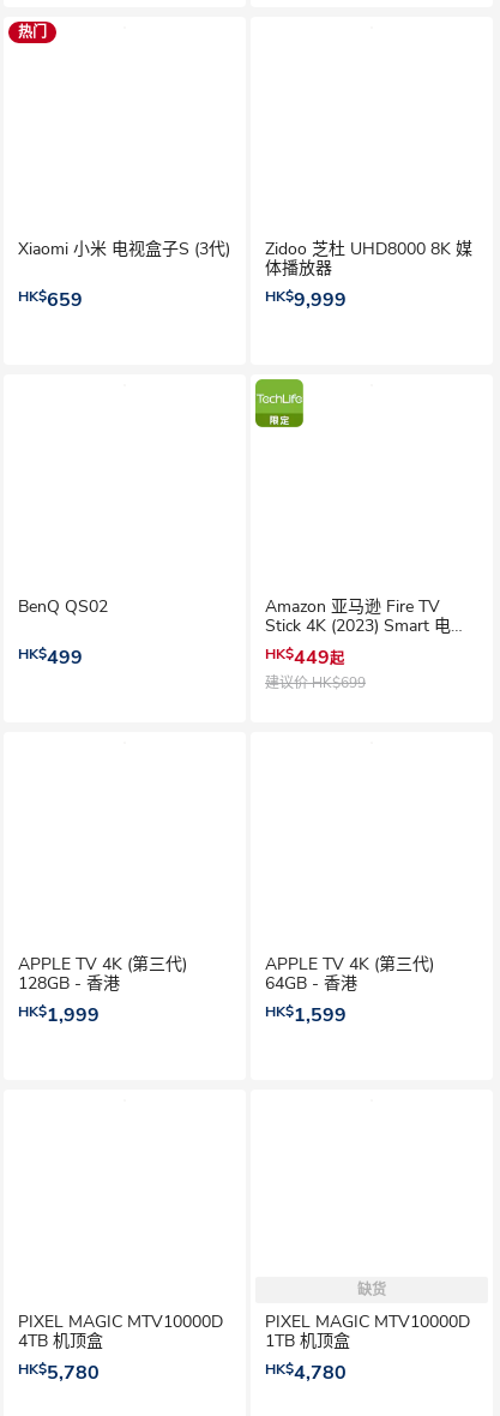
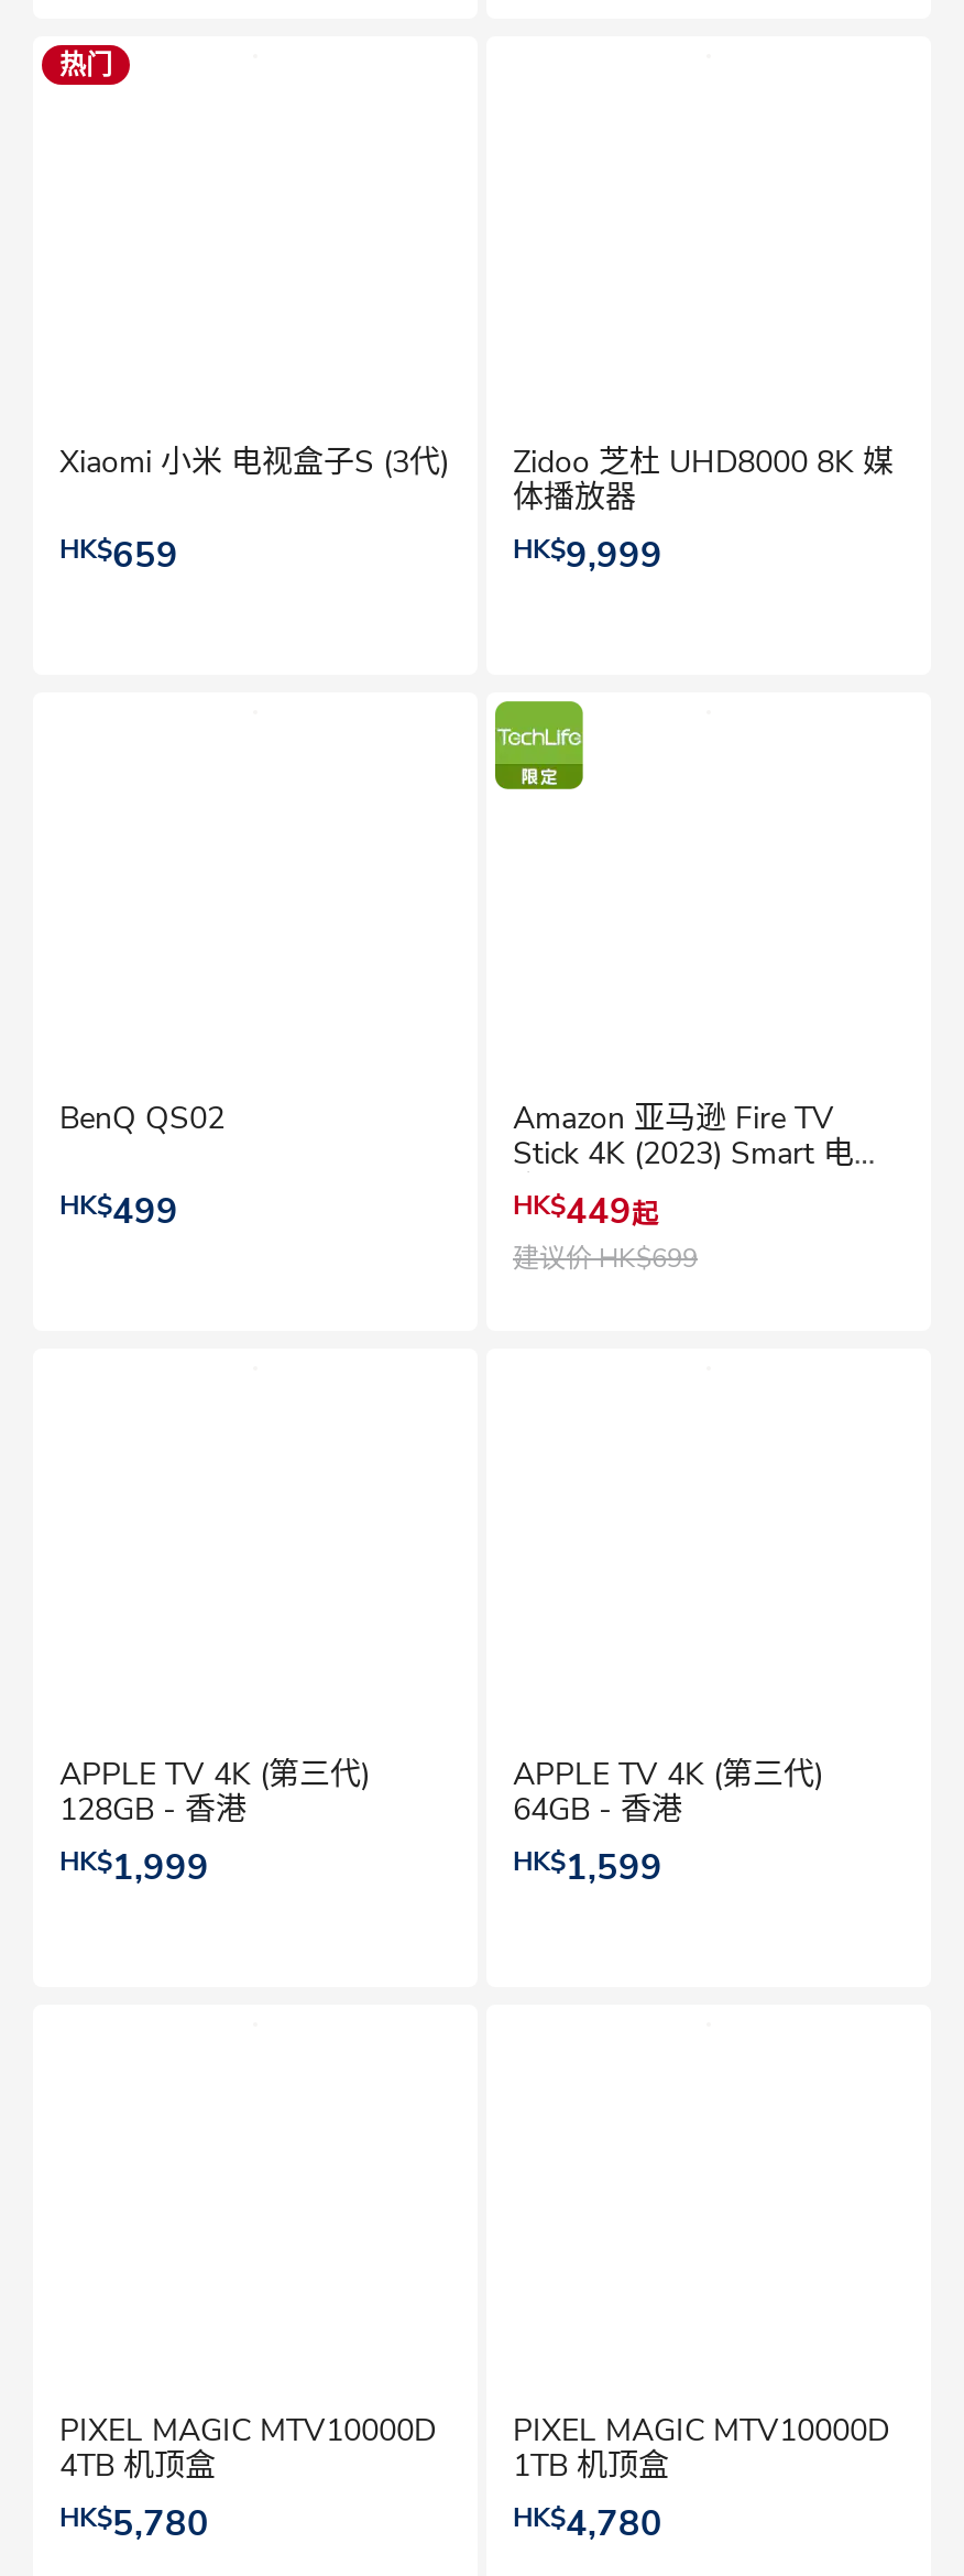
[357,1280,386,1300] 缺货 -> none

